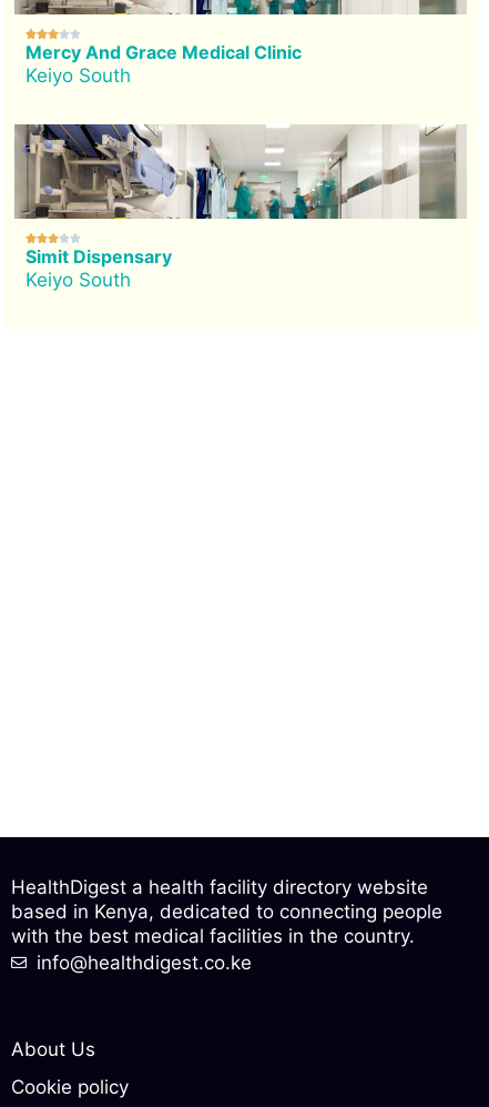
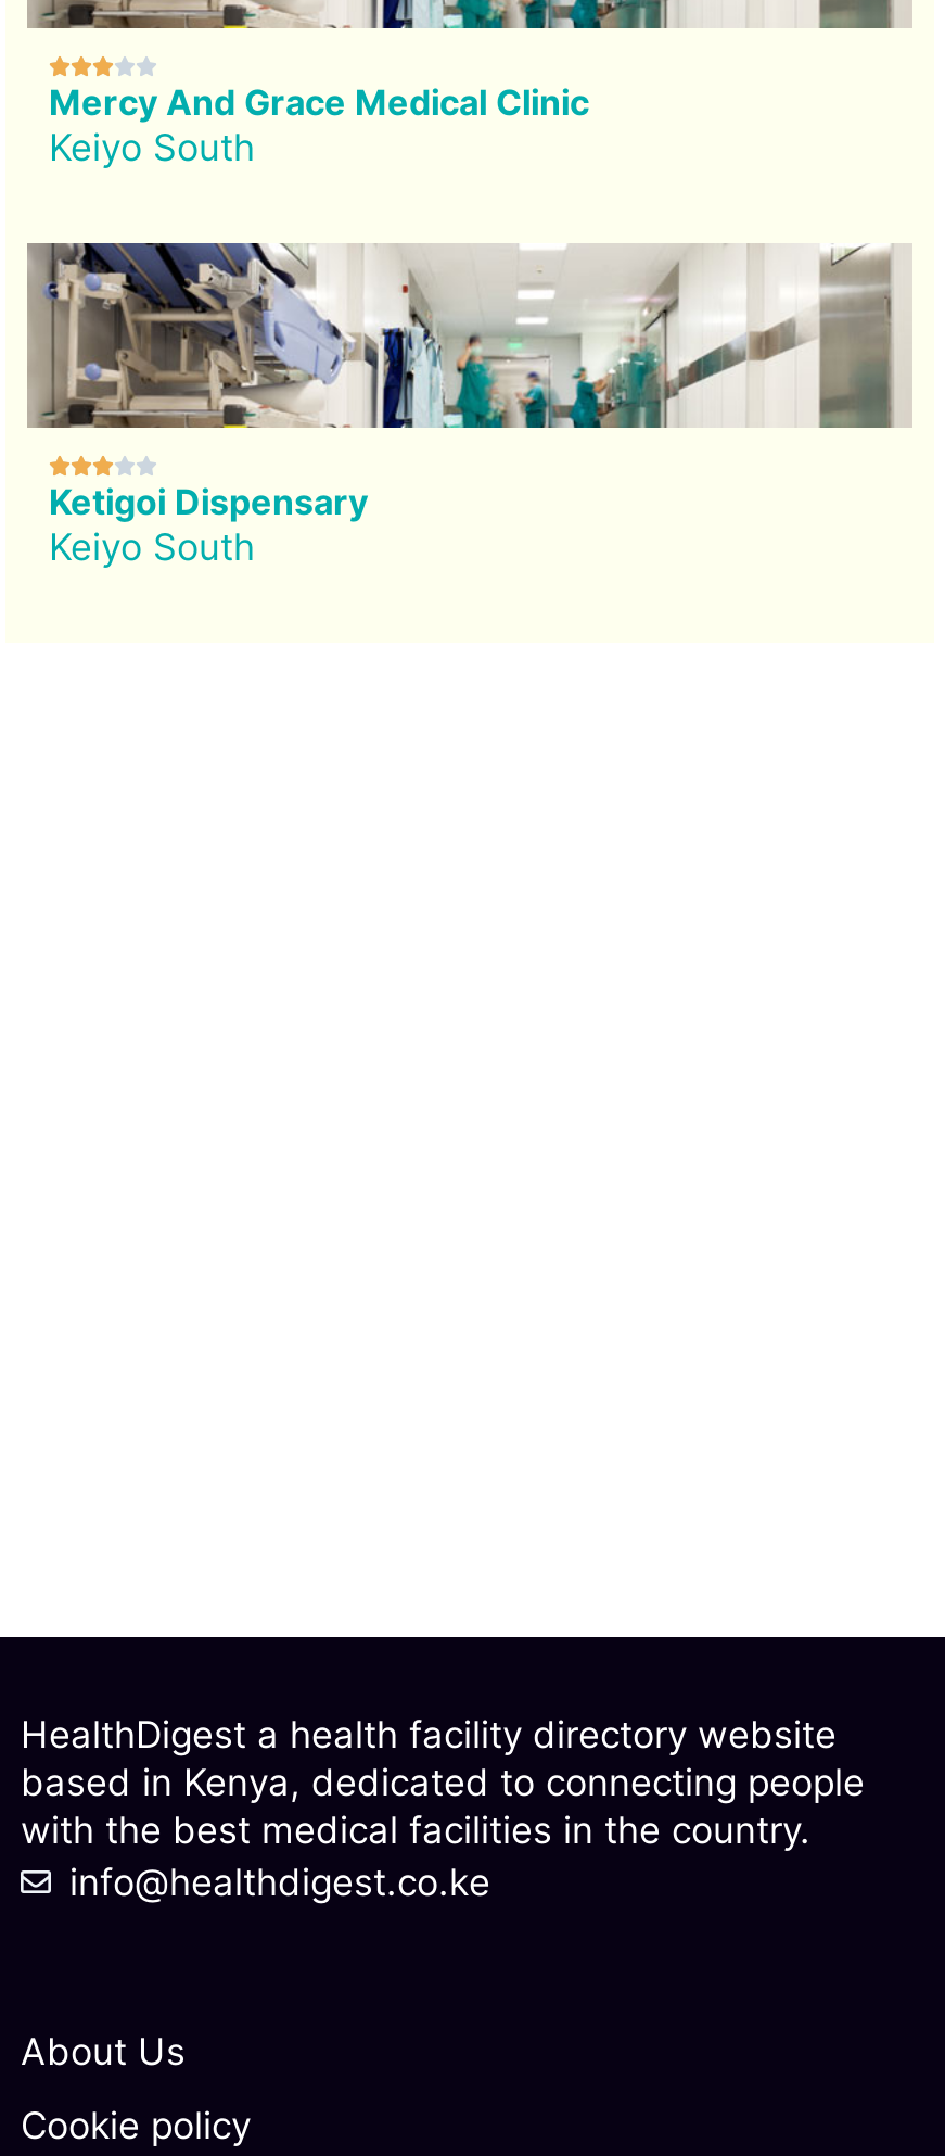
[26,245,172,267] Simit Dispensary -> [49,479,368,523] Ketigoi Dispensary

